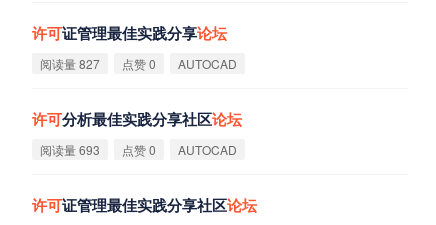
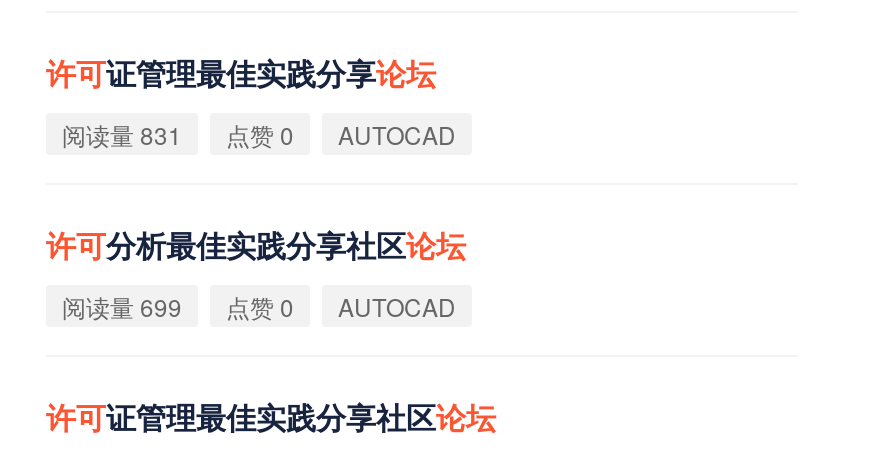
[40,55,237,72] 阅读量 827 点赞 0 AUTOCAD -> [62,118,456,152] 阅读量 831 点赞 0 AUTOCAD
[40,141,237,158] 阅读量 693 点赞 0 AUTOCAD -> [62,290,456,324] 阅读量 699 点赞 0 AUTOCAD

